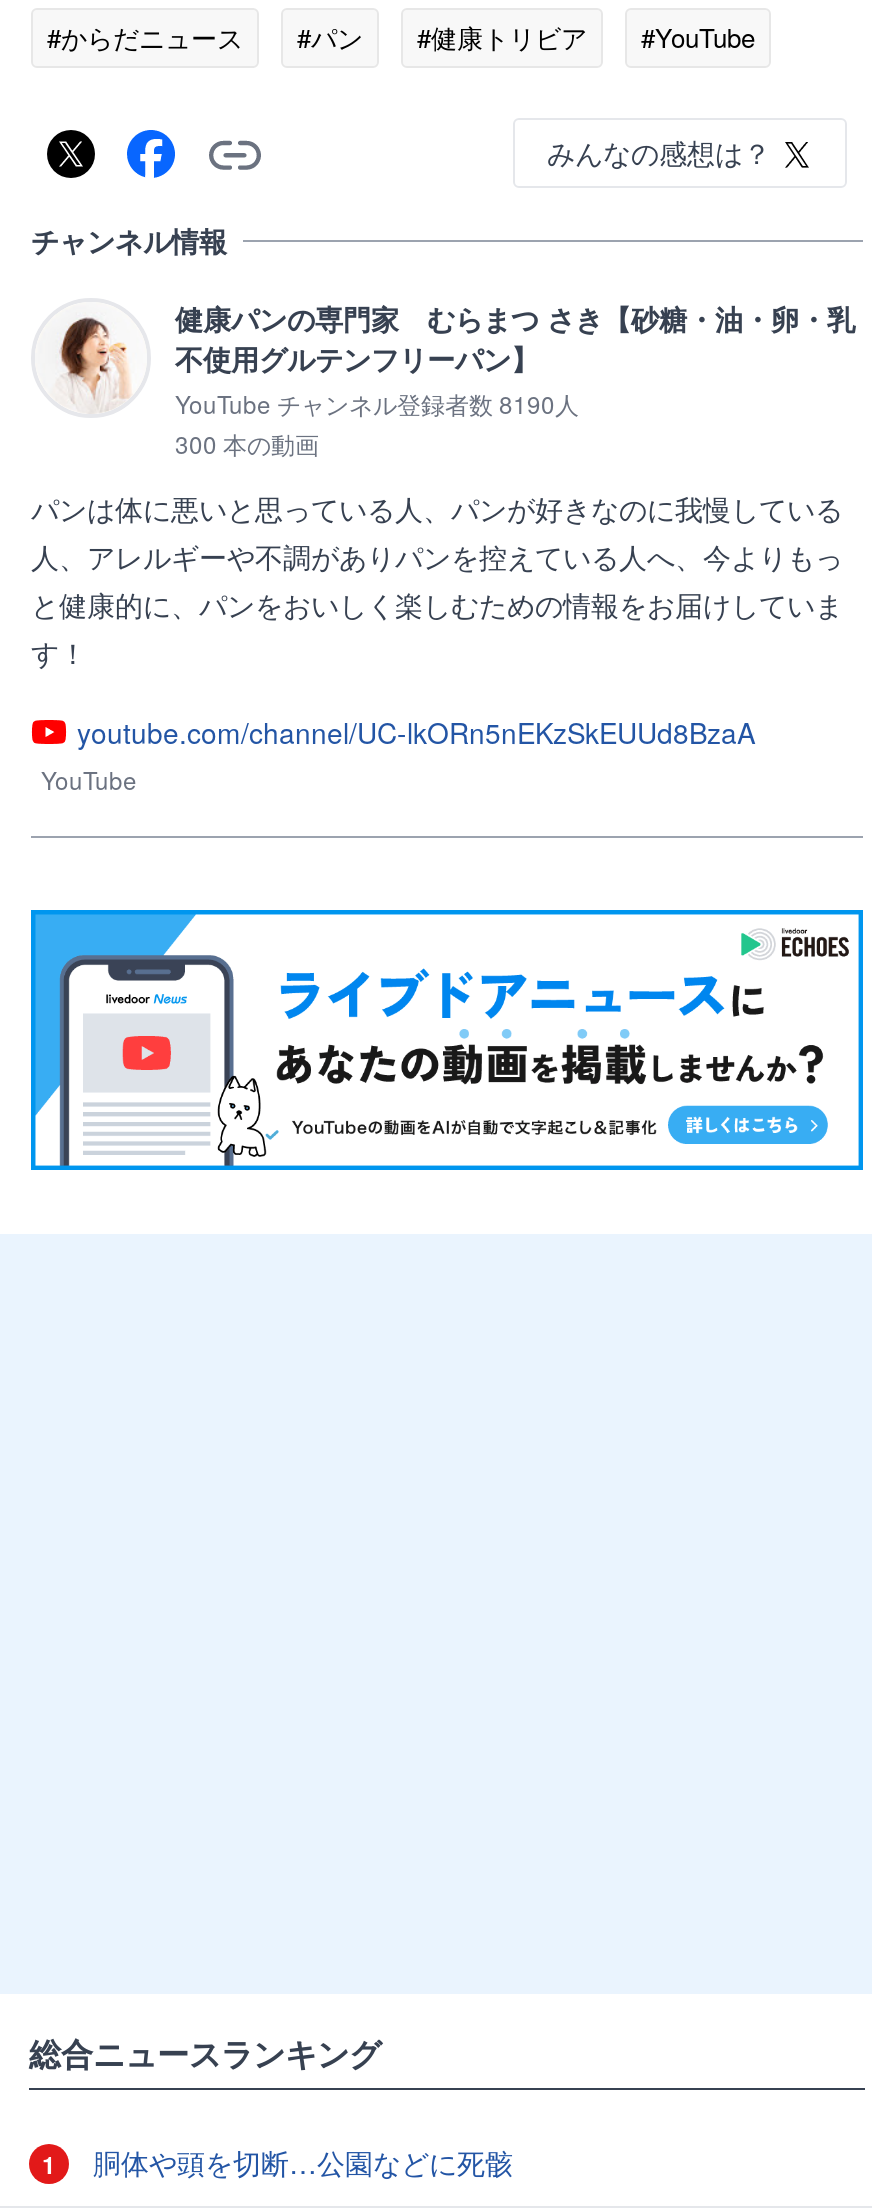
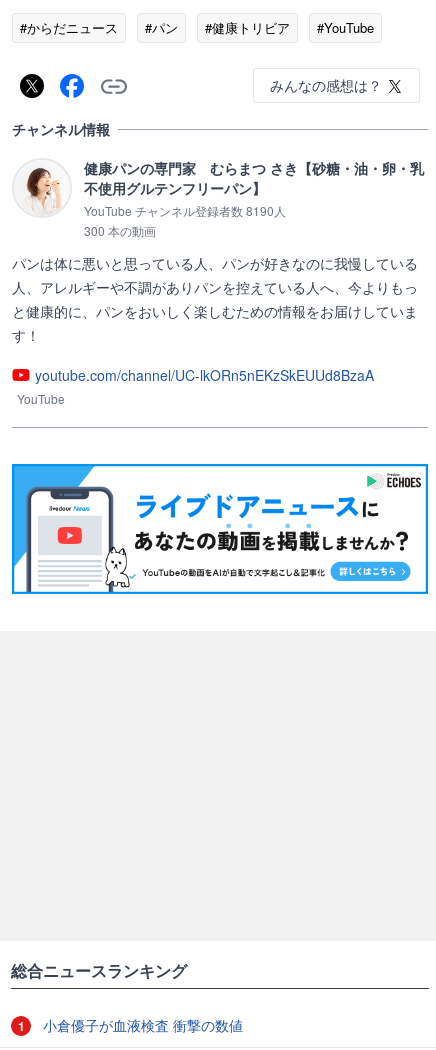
[85,2142,513,2182] 胴体や頭を切断…公園などに死骸 -> [39,1015,243,1035] 小倉優子が血液検査 衝撃の数値

